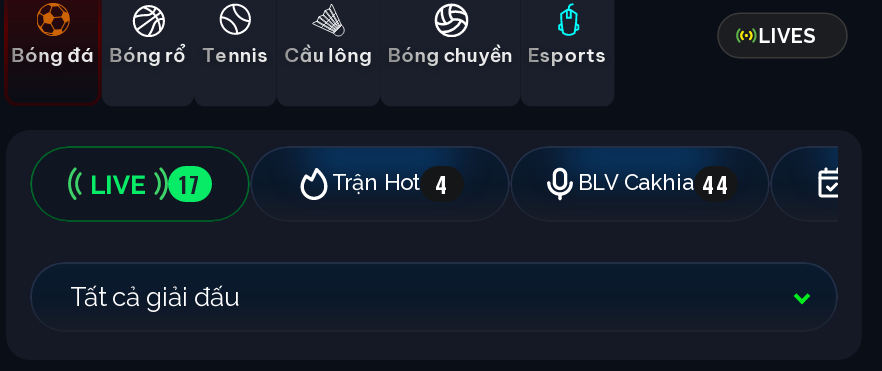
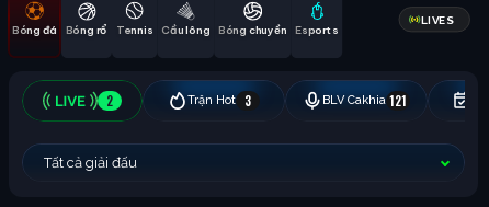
[179,167,730,199] 17 | Trận Hot 4 | BLV Cakhia 44 -> [106,91,407,109] 2 | Trận Hot | 3 | BLV Cakhia 121

